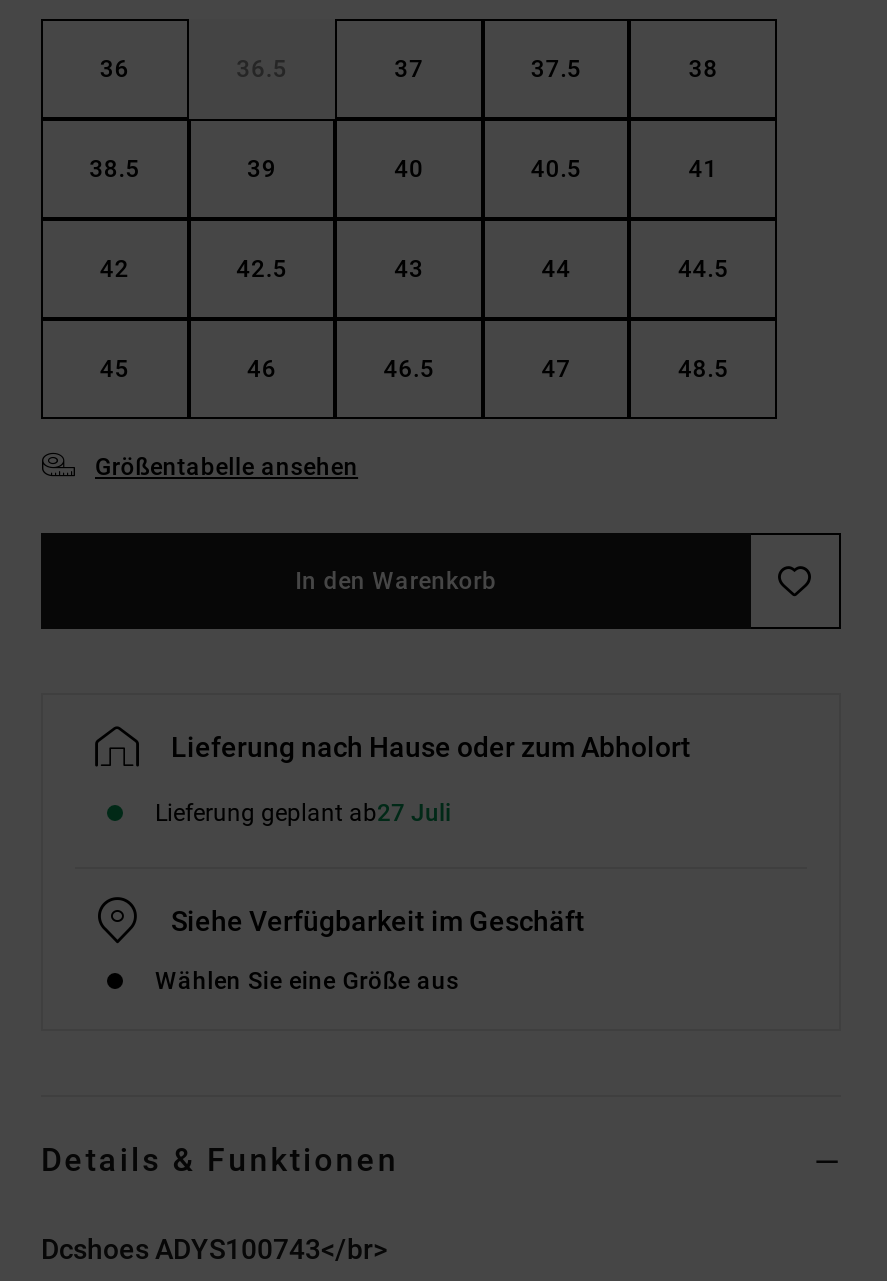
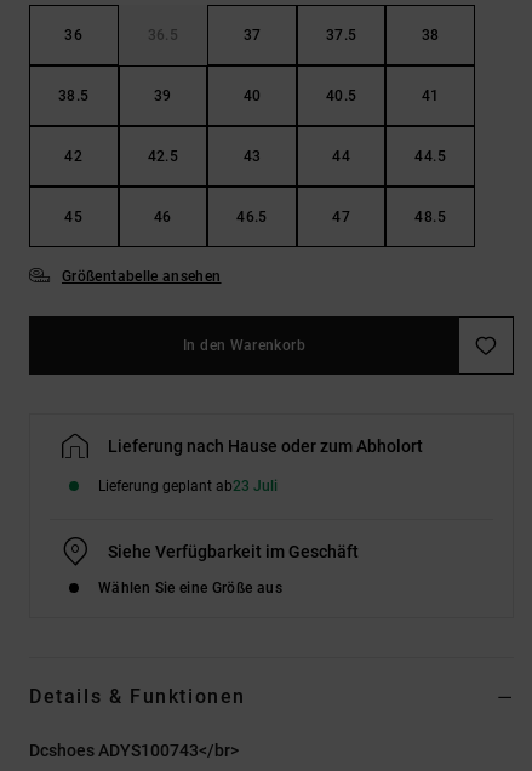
[155,798,451,826] Lieferung geplant ab27 Juli -> [98,477,278,494] Lieferung geplant ab23 Juli

